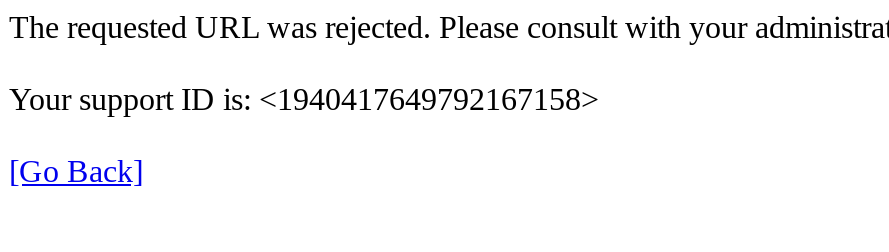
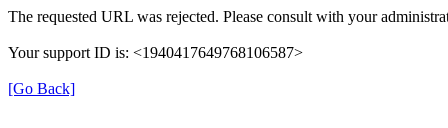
[9,82,599,116] Your support ID is: <1940417649792167158> -> [8,44,303,61] Your support ID is: <1940417649768106587>

